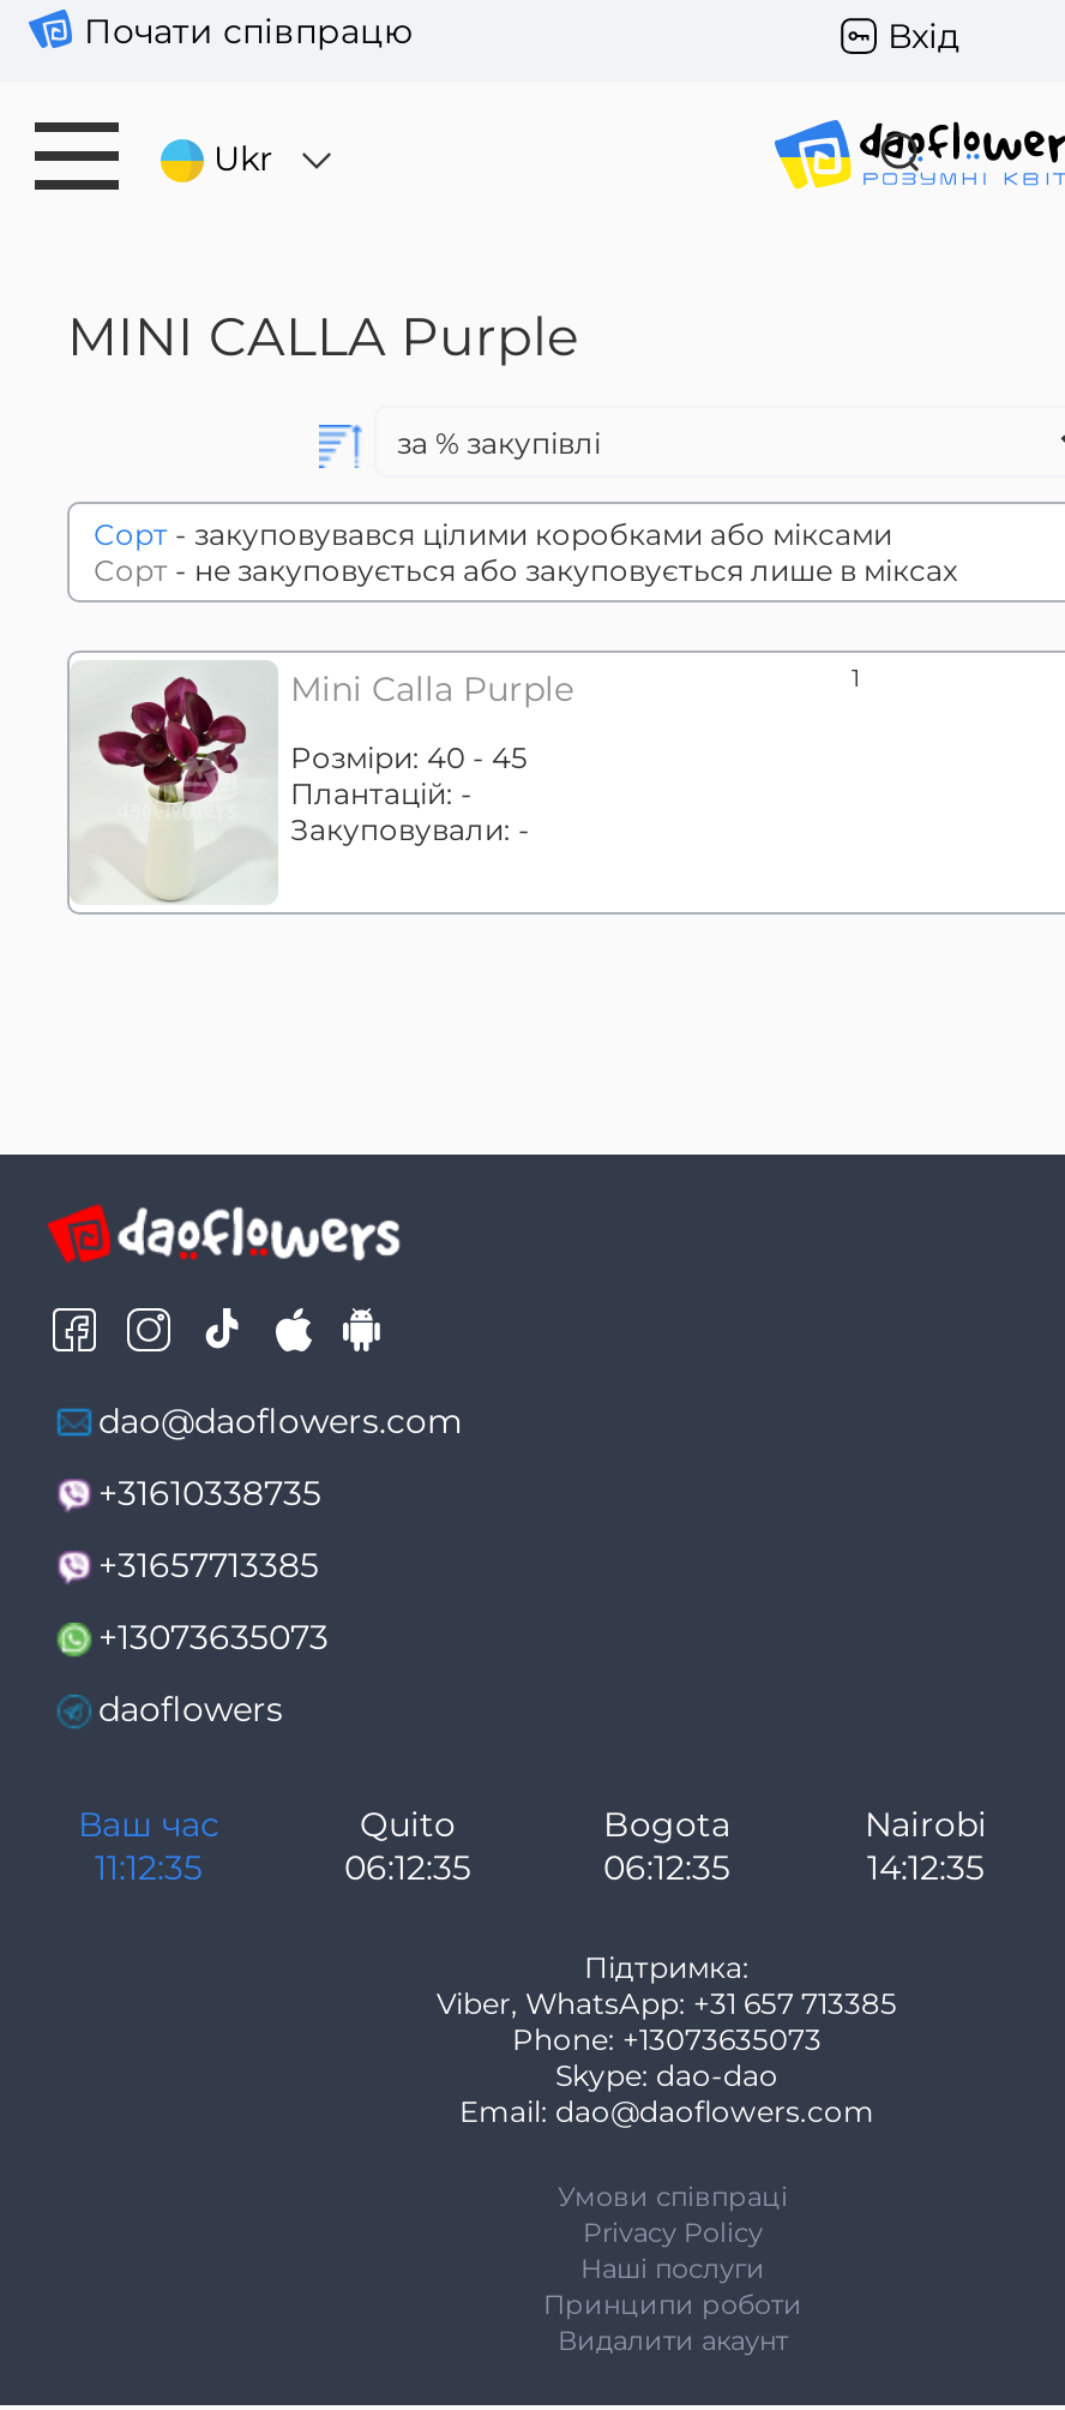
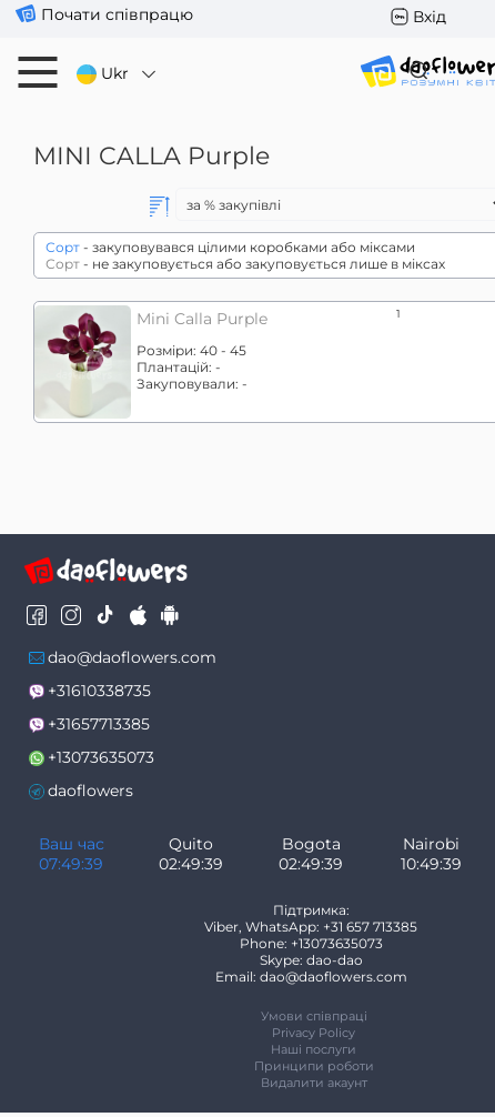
[95,1846,203,1889] 11:12:35 -> [39,854,103,874] 07:49:39
[344,1846,471,1889] 06:12:35 -> [159,854,223,874] 02:49:39
[603,1846,730,1889] 06:12:35 -> [279,854,343,874] 02:49:39
[867,1846,985,1889] 14:12:35 -> [400,854,461,874] 10:49:39

